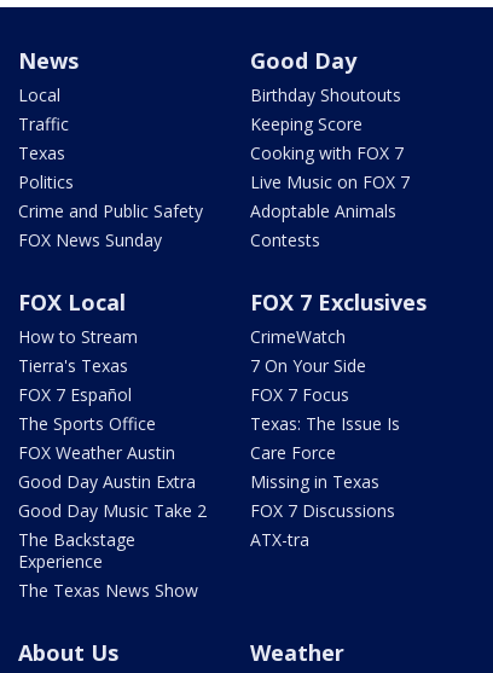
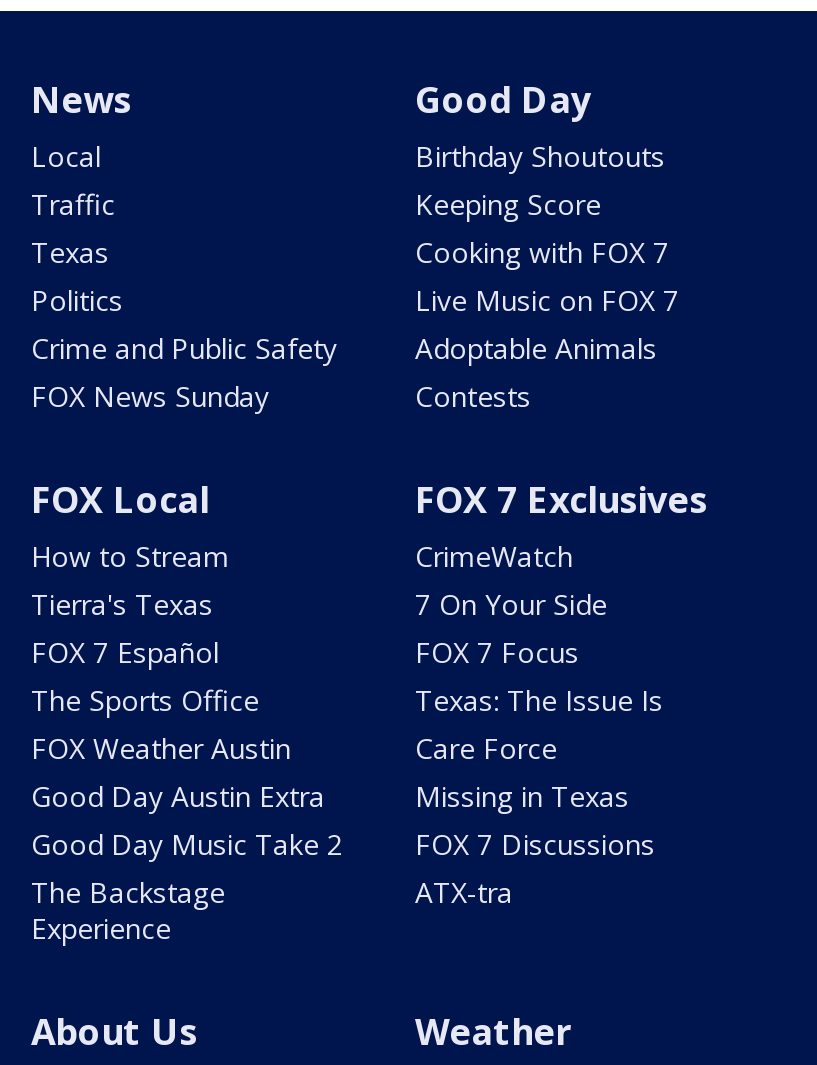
[18,579,198,602] The Texas News Show -> none

